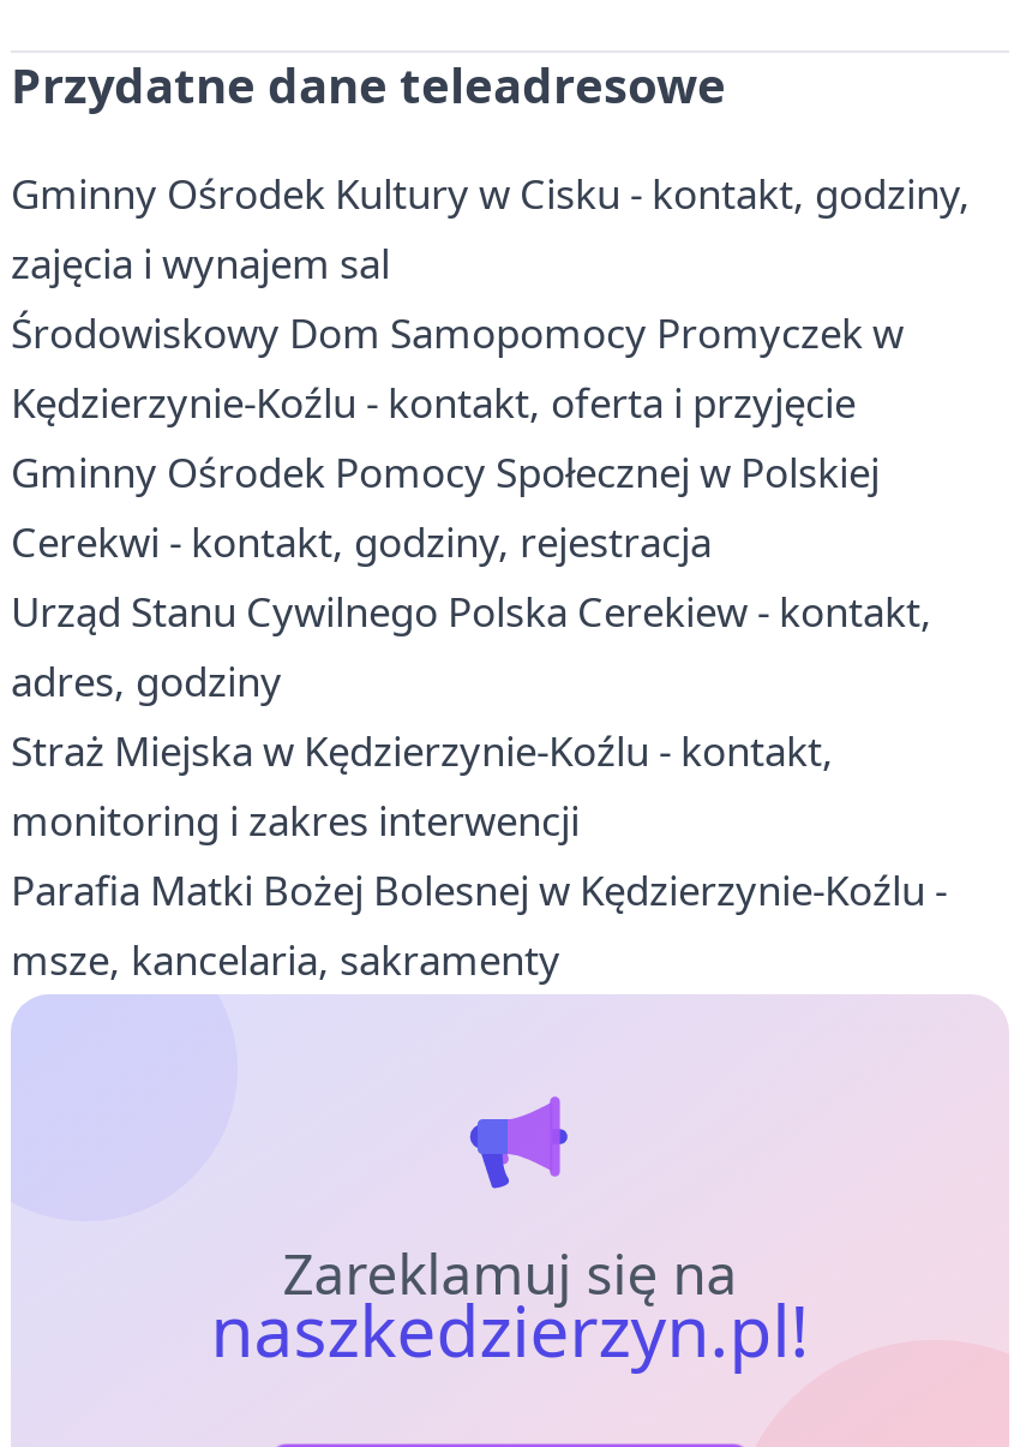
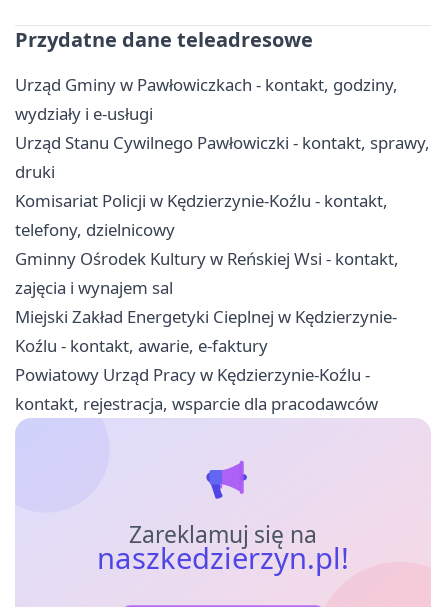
[11,167,971,222] Gminny Ośrodek Kultury w Cisku - kontakt, godziny, -> [15,73,430,270] Urząd Gminy w Pawłowiczkach - kontakt, godziny, | wydziały i e-usługi | Urząd Stanu Cywilnego Pawłowiczki - kontakt, sprawy, | druki | Komisariat Policji w Kędzierzynie-Koźlu - kontakt, | telefony, dzielnicowy | Gminny Ośrodek Kultury w Reńskiej Wsi - kontakt,
moved [11,236,390,292] -> [15,276,173,299]: zajęcia i wynajem sal
[11,306,947,988] Środowiskowy Dom Samopomocy Promyczek w | Kędzierzynie-Koźlu - kontakt, oferta i przyjęcie | Gminny Ośrodek Pomocy Społecznej w Polskiej | Cerekwi - kontakt, godziny, rejestracja | Urząd Stanu Cywilnego Polska Cerekiew - kontakt, | adres, godziny | Straż Miejska w Kędzierzynie-Koźlu - kontakt, | monitoring i zakres interwencji | Parafia Matki Bożej Bolesnej w Kędzierzynie-Koźlu - | msze, kancelaria, sakramenty -> [15,305,397,415] Miejski Zakład Energetyki Cieplnej w Kędzierzynie- | Koźlu - kontakt, awarie, e-faktury | Powiatowy Urząd Pracy w Kędzierzynie-Koźlu - | kontakt, rejestracja, wsparcie dla pracodawców

